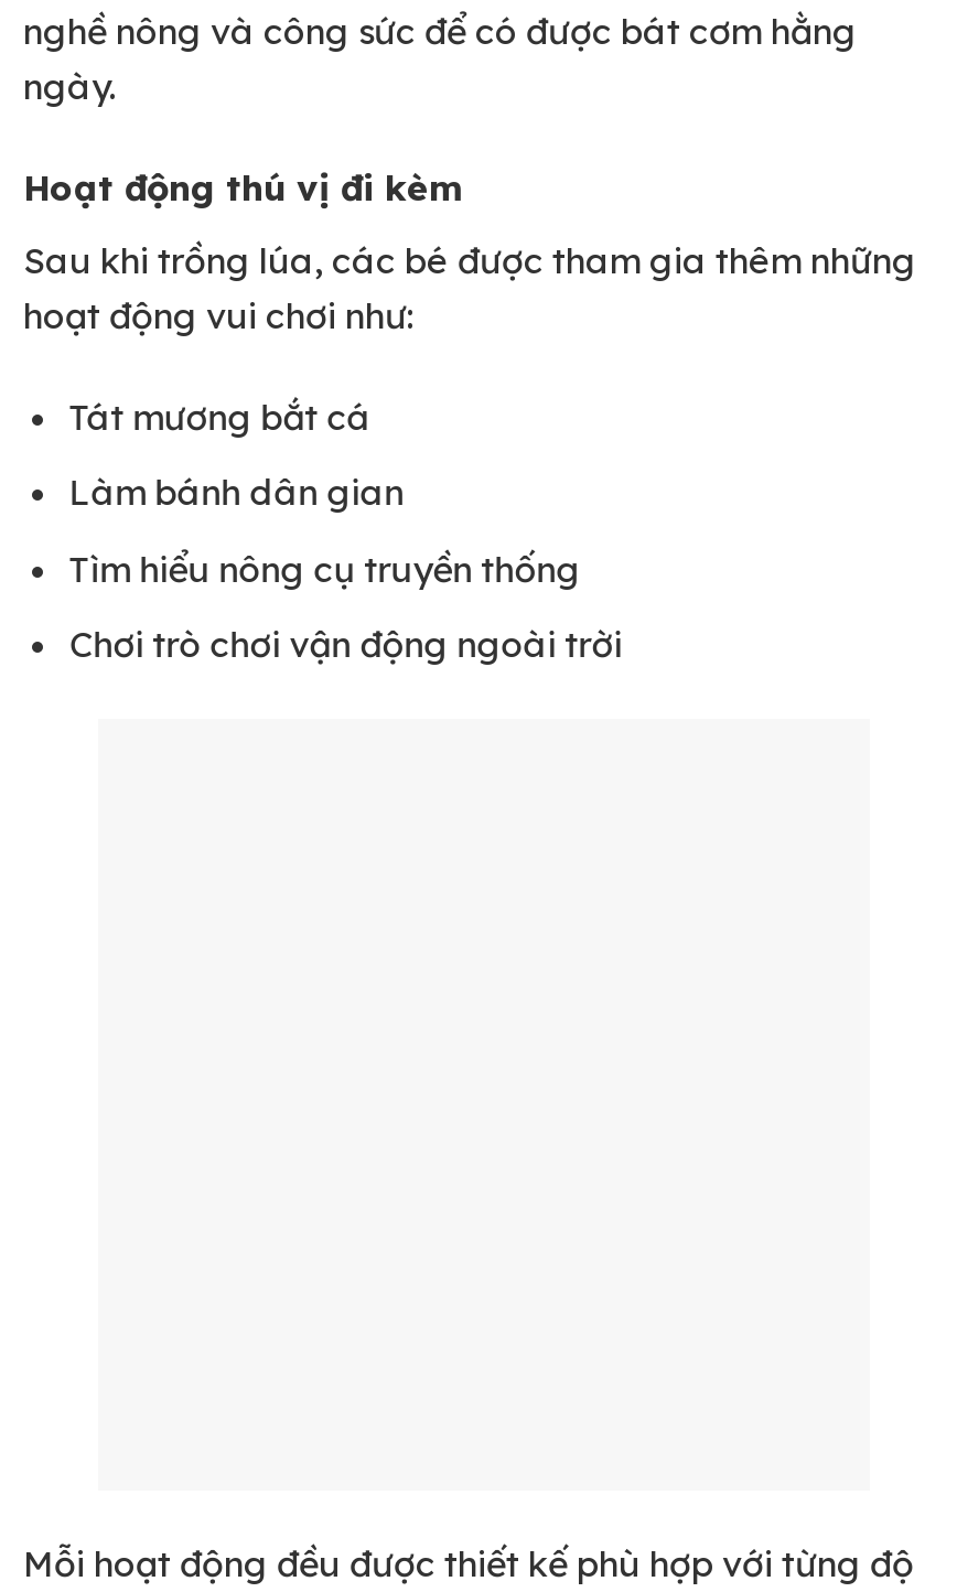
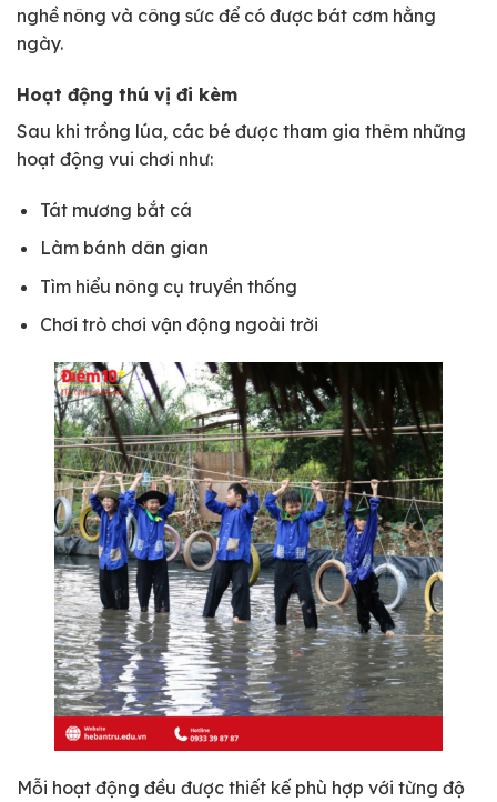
none -> [53,361,444,752] [image]

